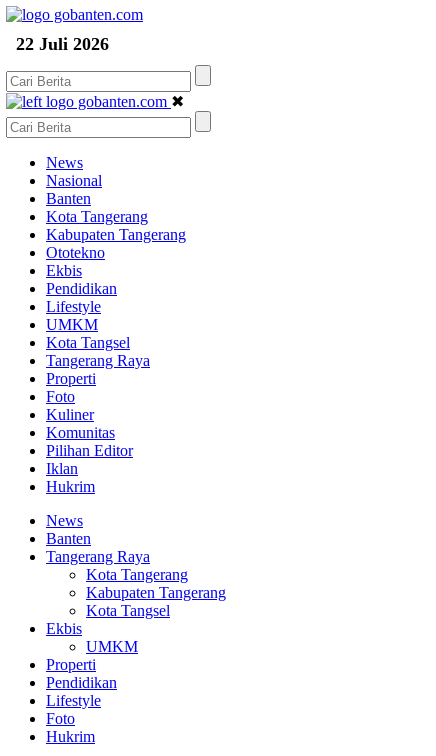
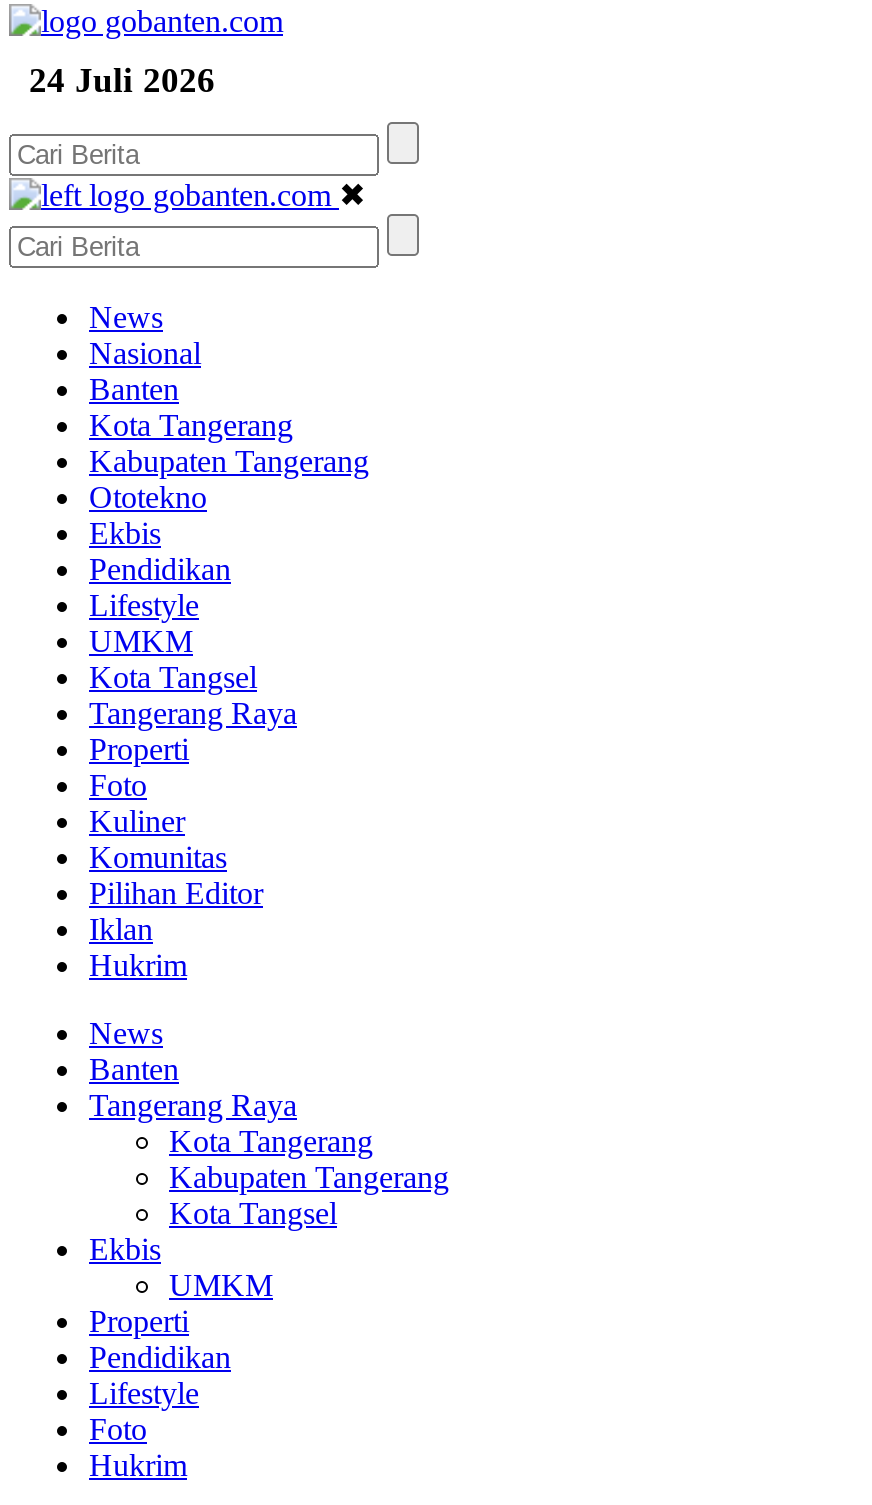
[16,34,109,54] 22 Juli 2026 -> [29,60,215,100] 24 Juli 2026

